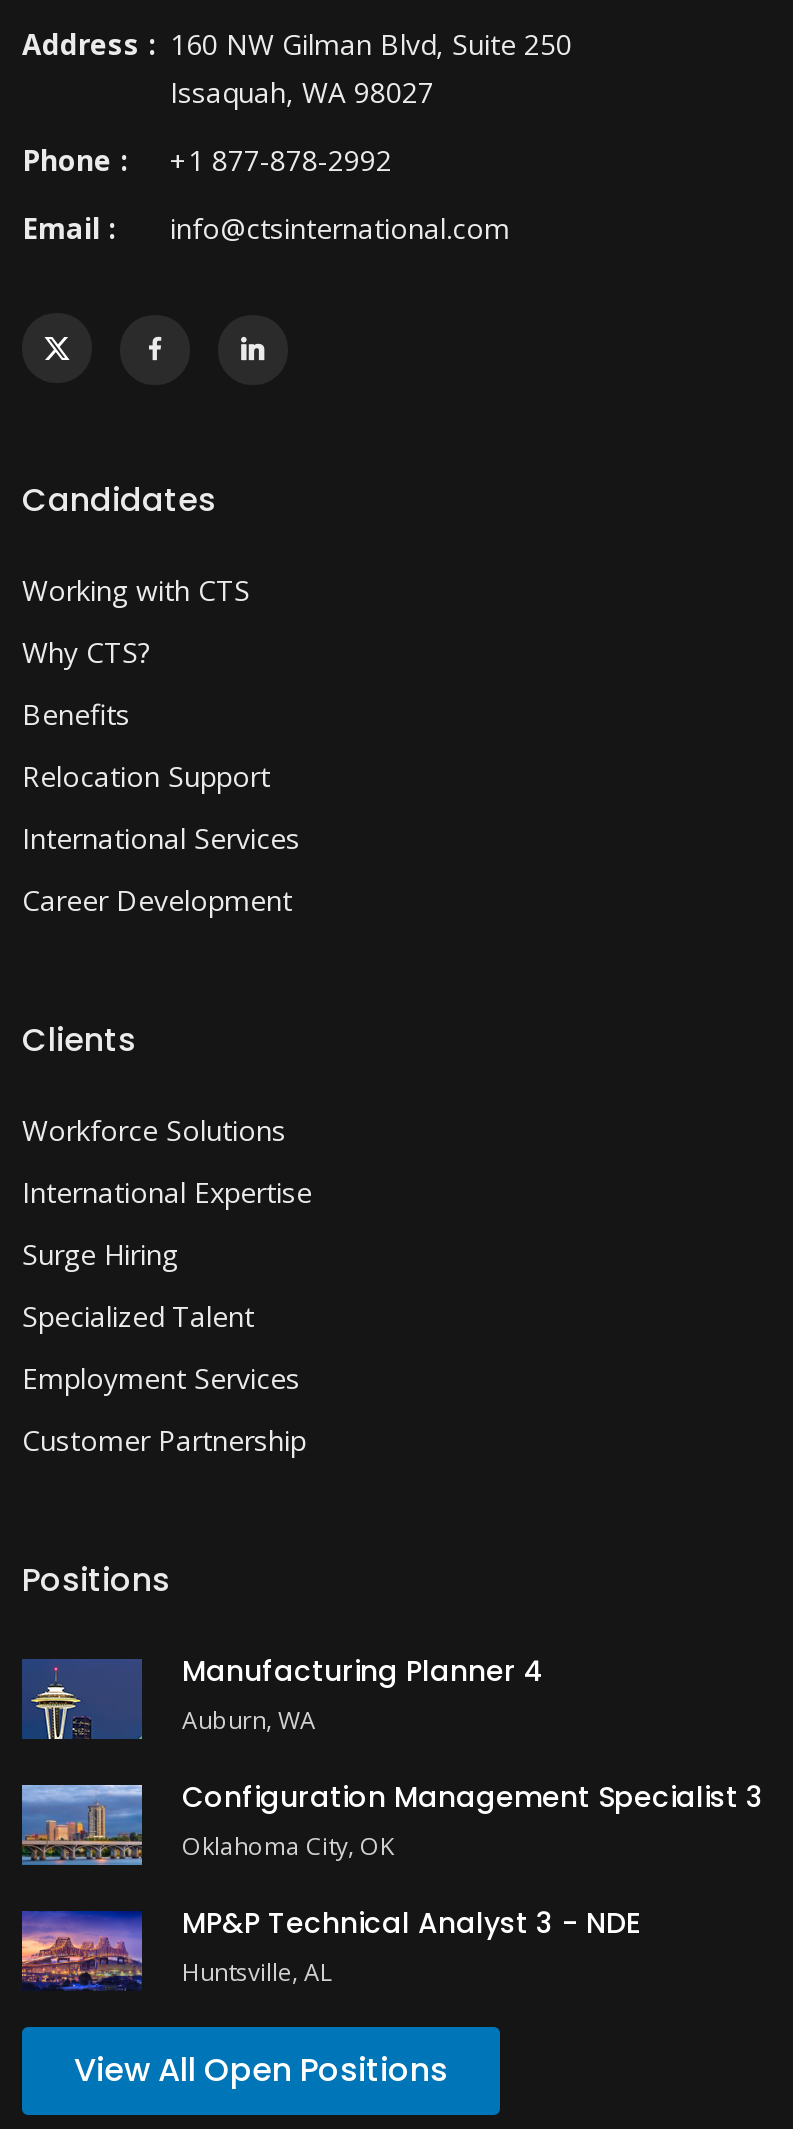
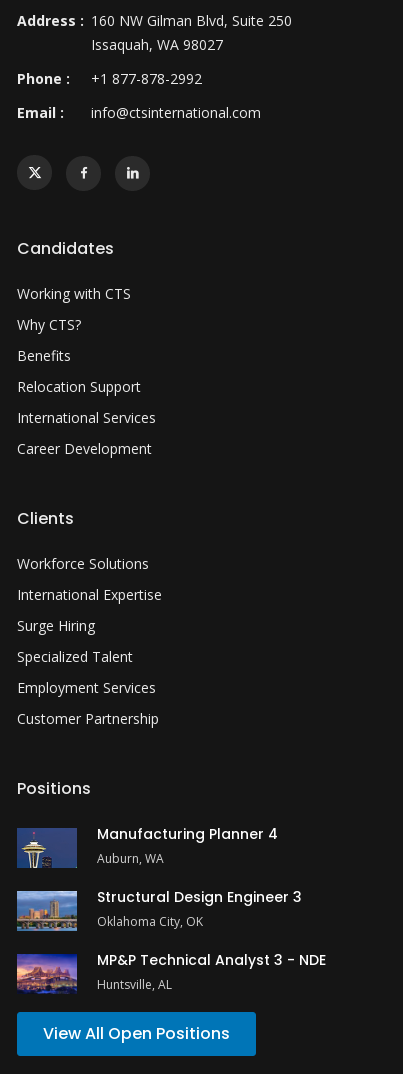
[182,1777,764,1817] Configuration Management Specialist 3 -> [97,887,302,907] Structural Design Engineer 3

